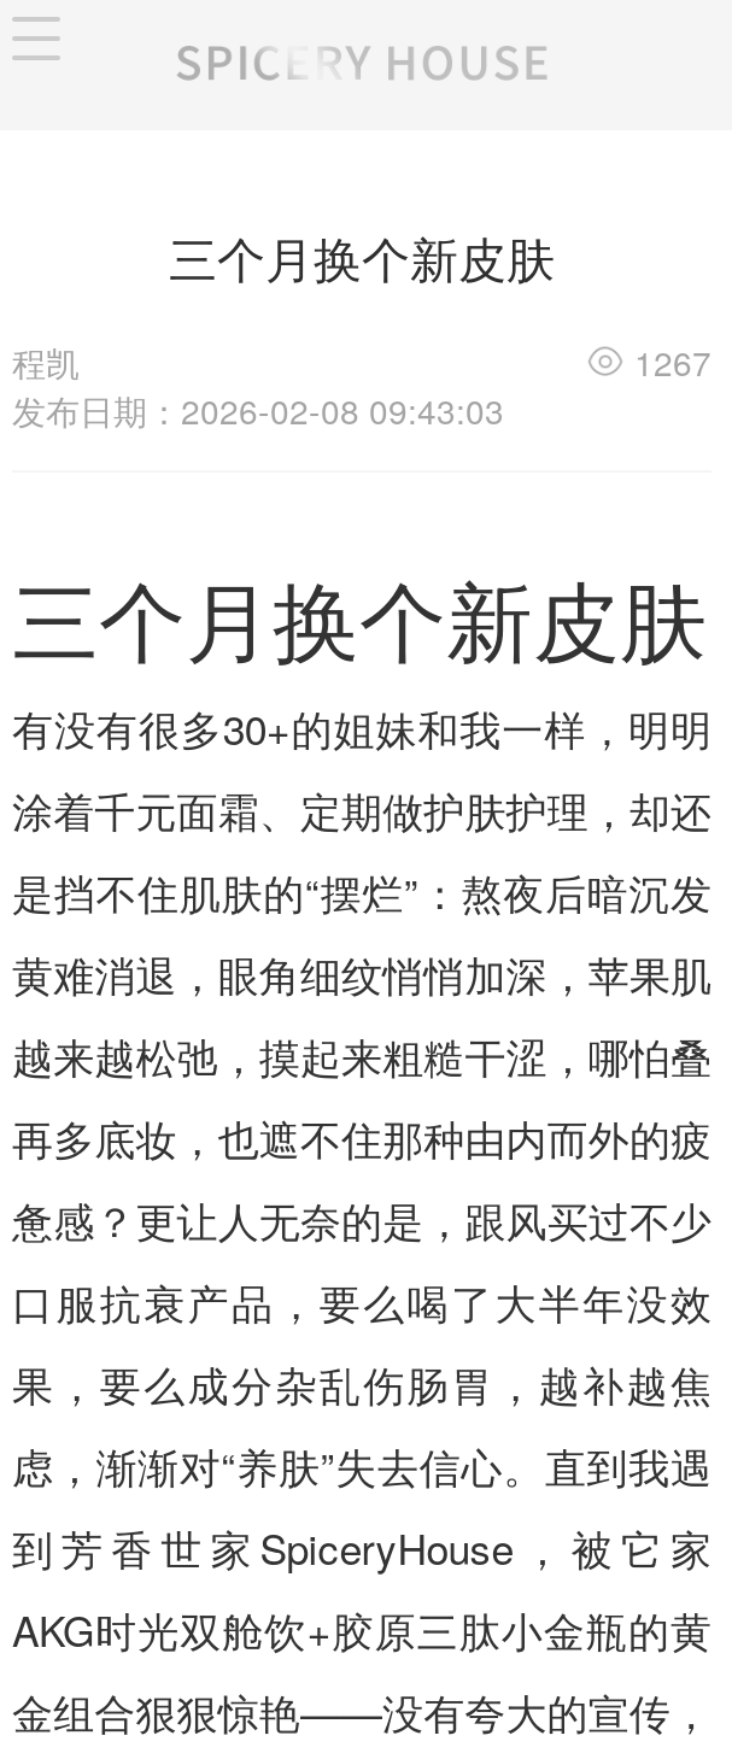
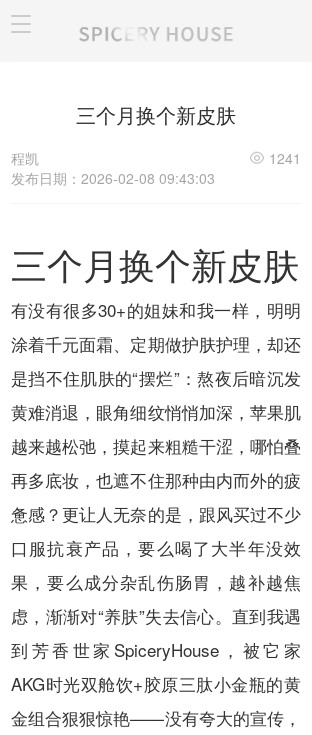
[634,336,711,385] 1267 -> [269,147,301,167] 1241

